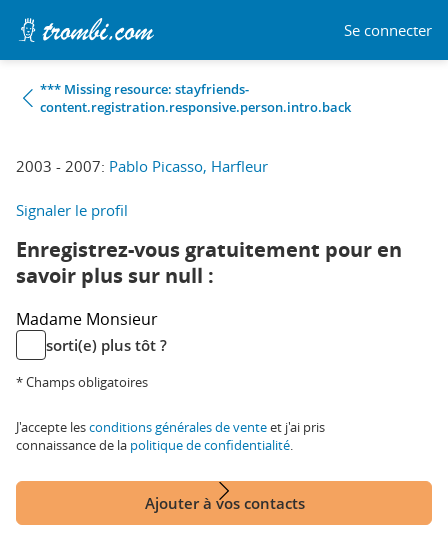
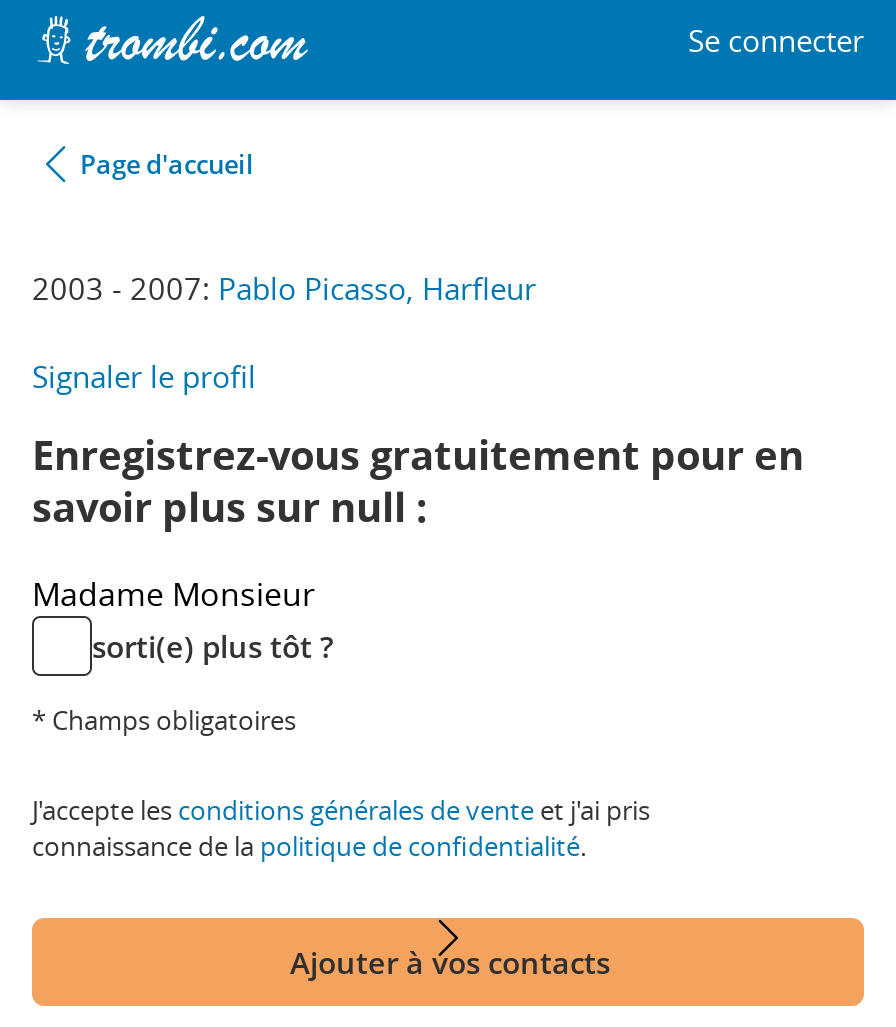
[40,80,351,116] *** Missing resource: stayfriends- | content.registration.responsive.person.intro.back -> [80,146,254,182] Page d'accueil

